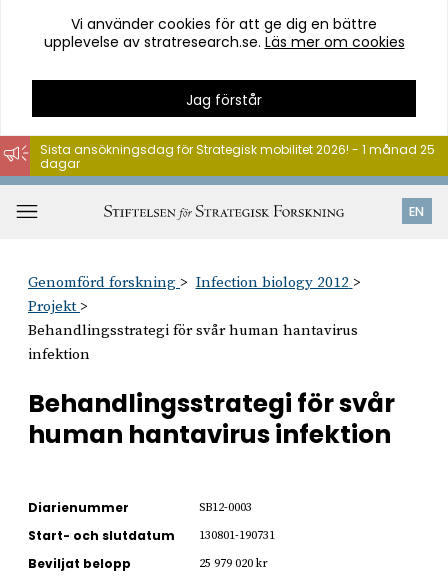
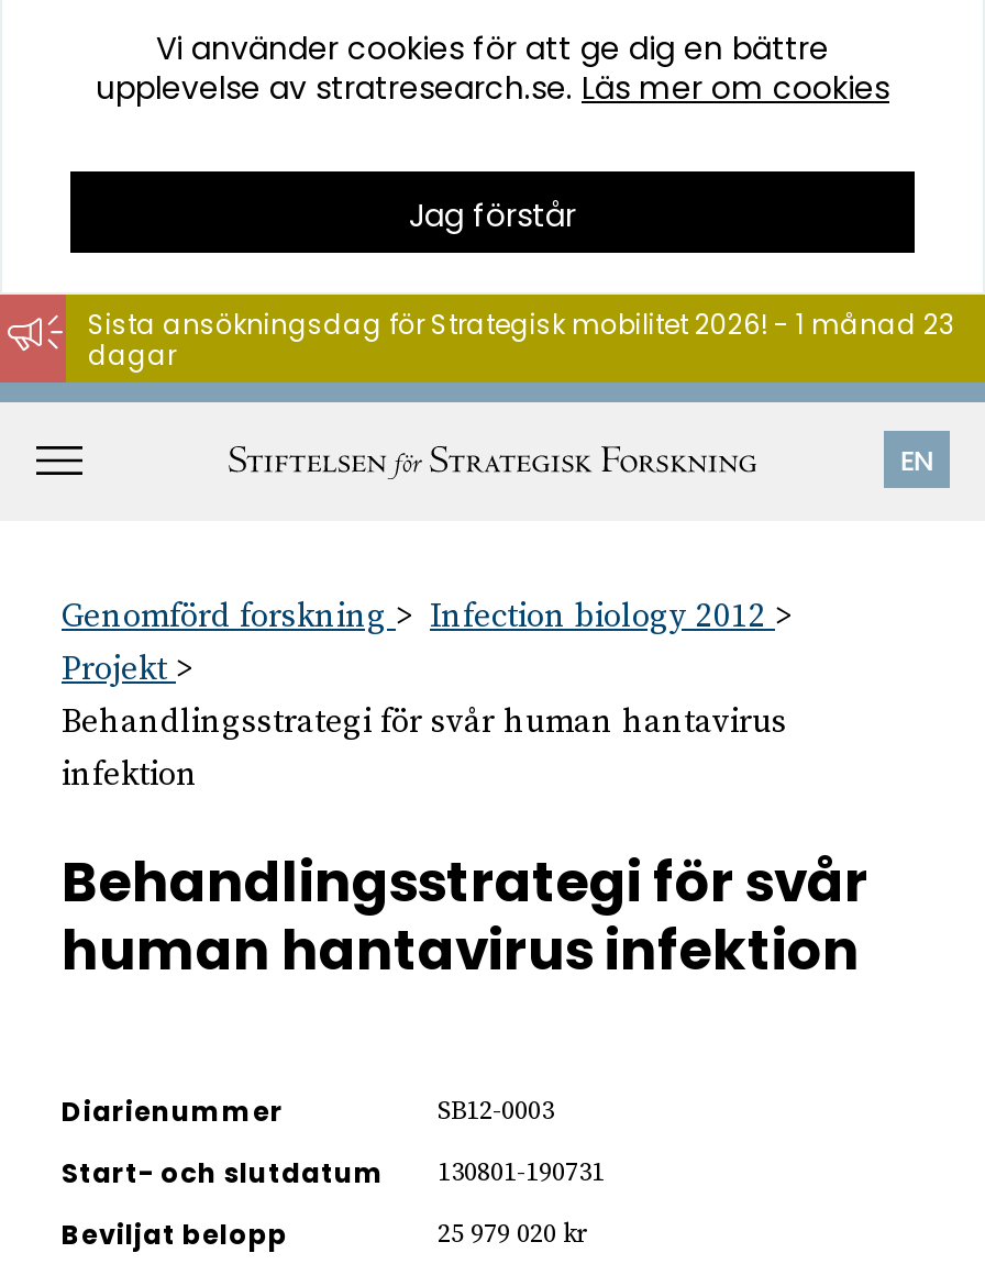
[40,141,435,158] Sista ansökningsdag för Strategisk mobilitet 2026! - 1 månad 25 -> [88,306,954,343] Sista ansökningsdag för Strategisk mobilitet 2026! - 1 månad 23

